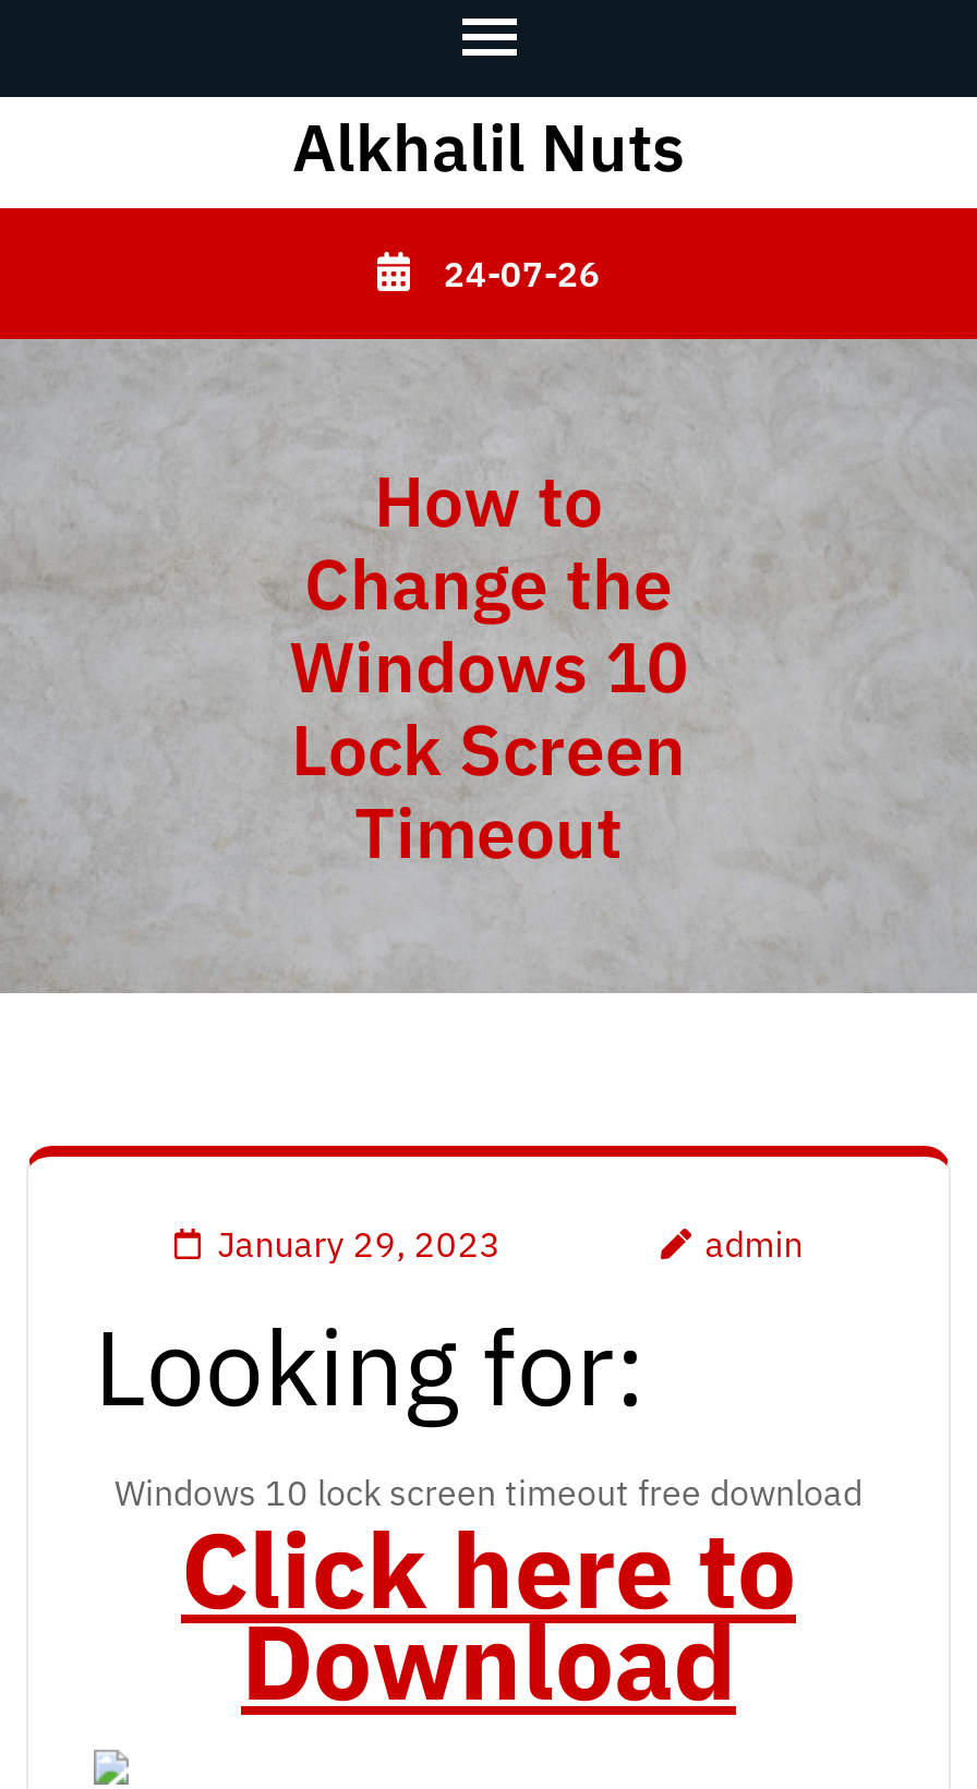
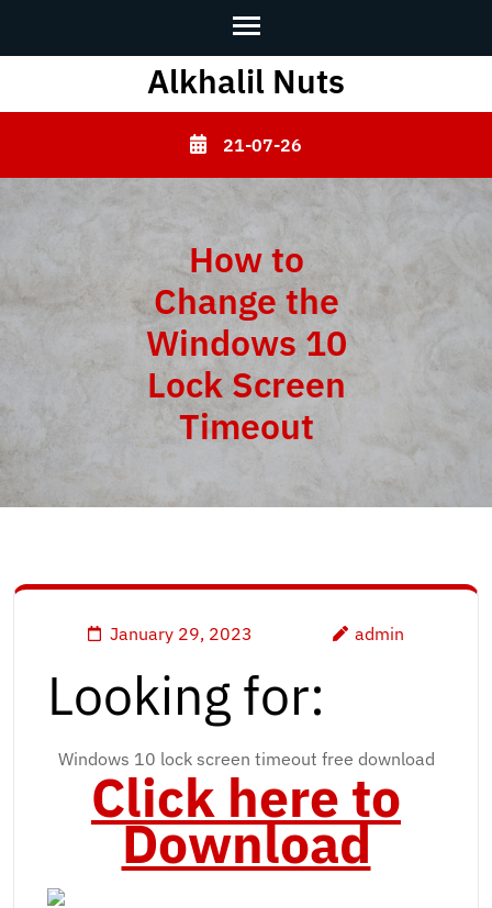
[444,252,601,295] 24-07-26 -> [223,134,302,156] 21-07-26

